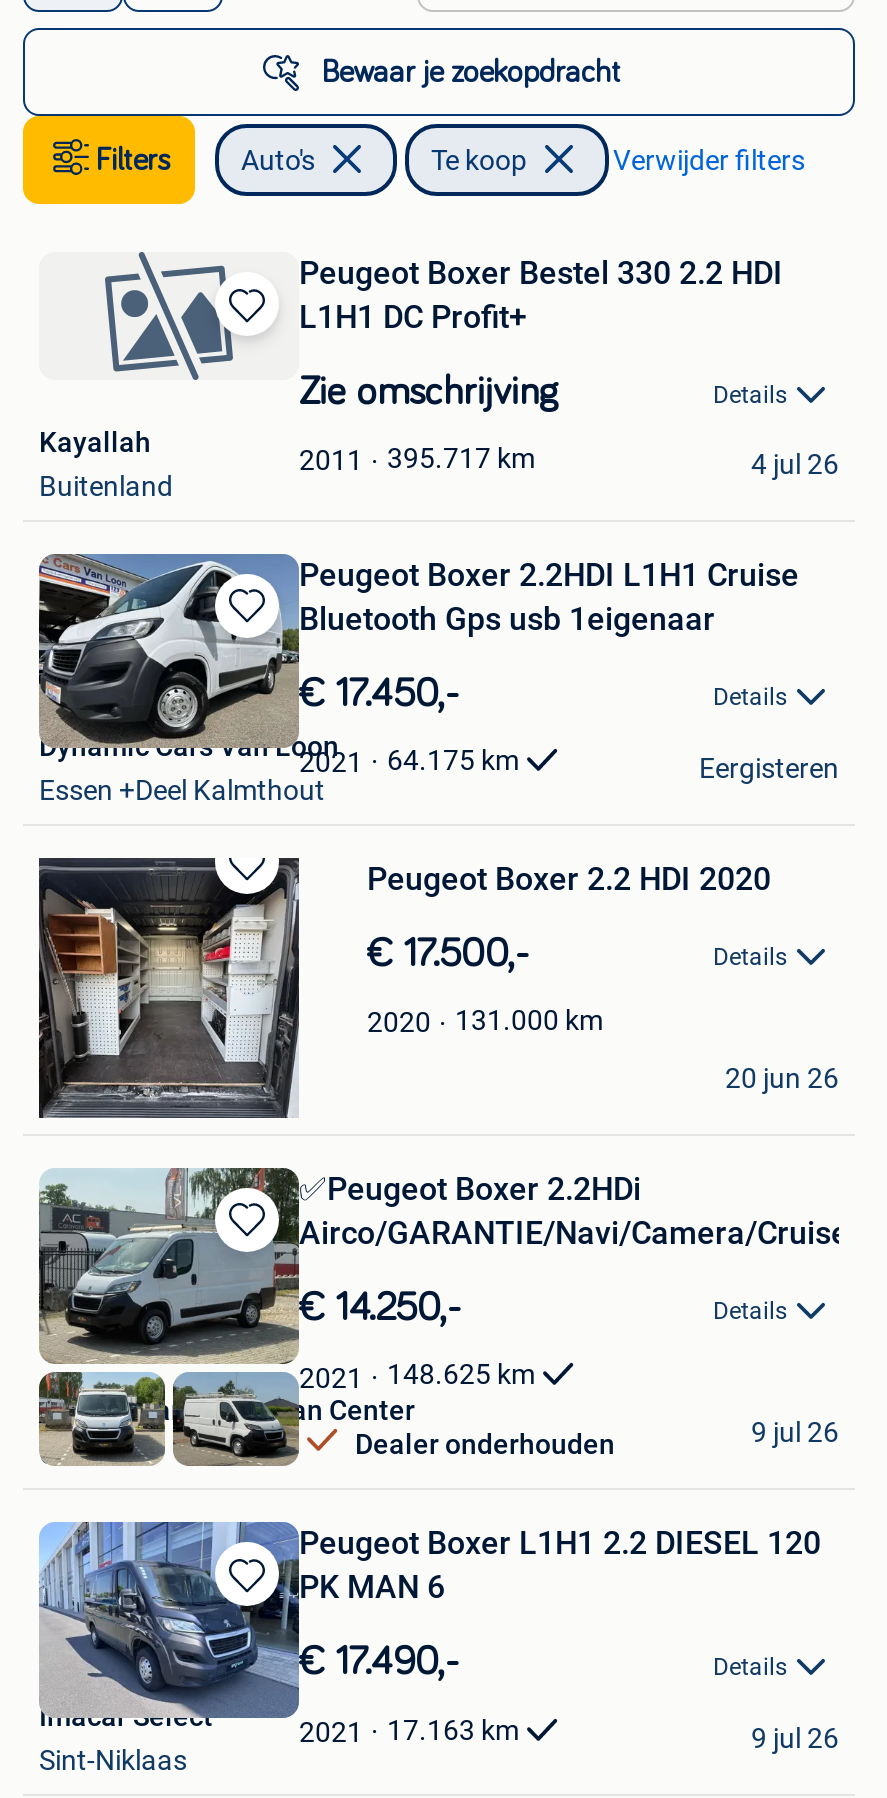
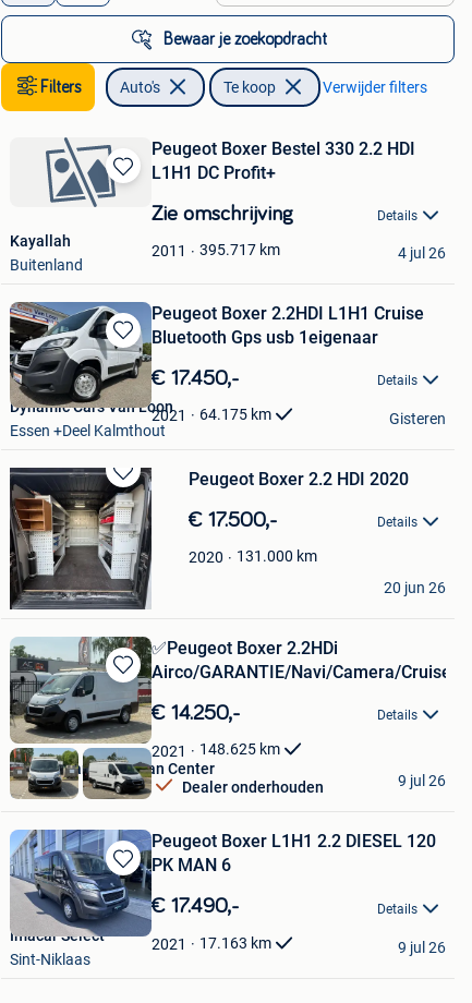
[699,752,839,784] Eergisteren -> [389,410,446,427] Gisteren

